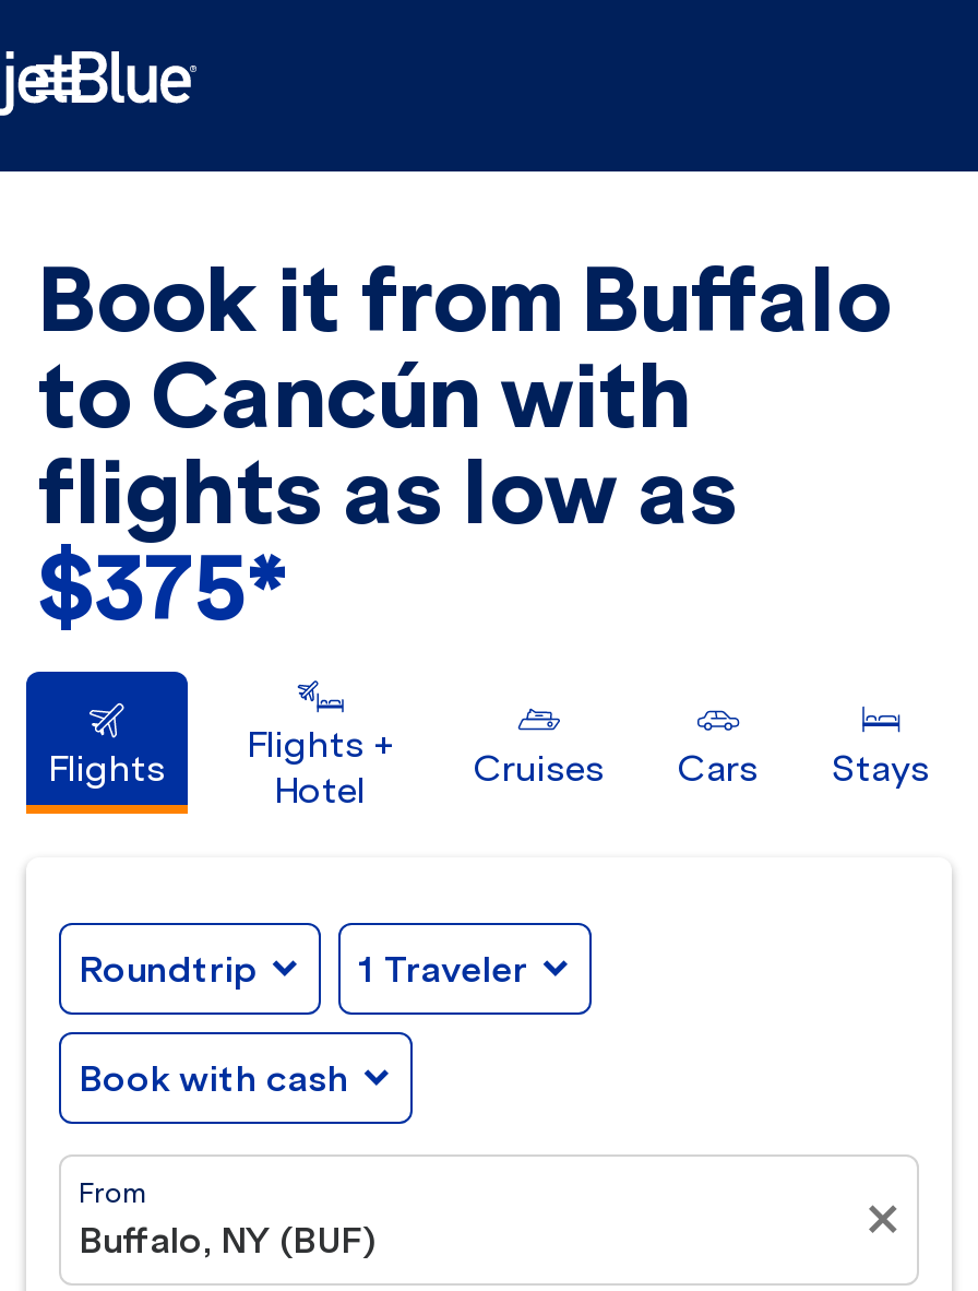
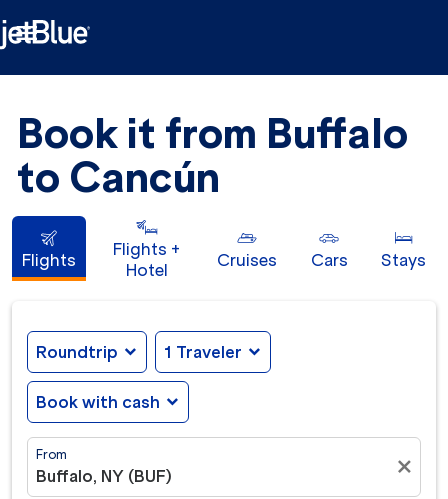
[37,340,738,643] to Cancún with | flights as low as | $375* -> [17,152,220,203] to Cancún

